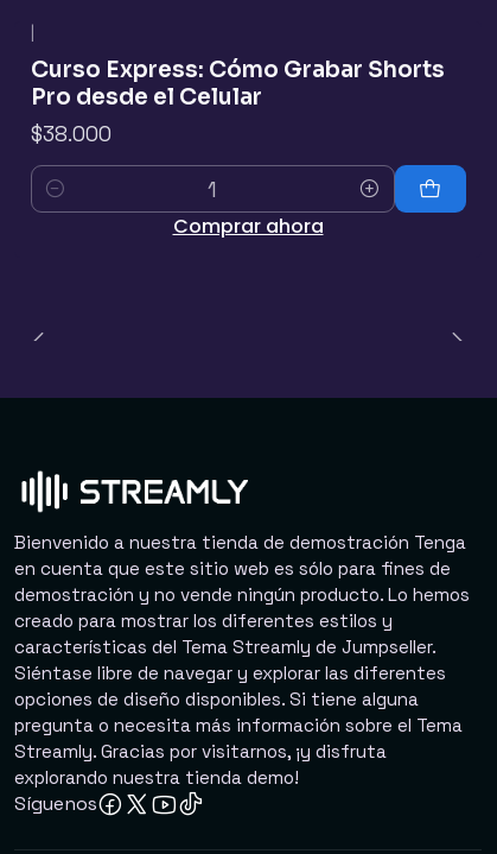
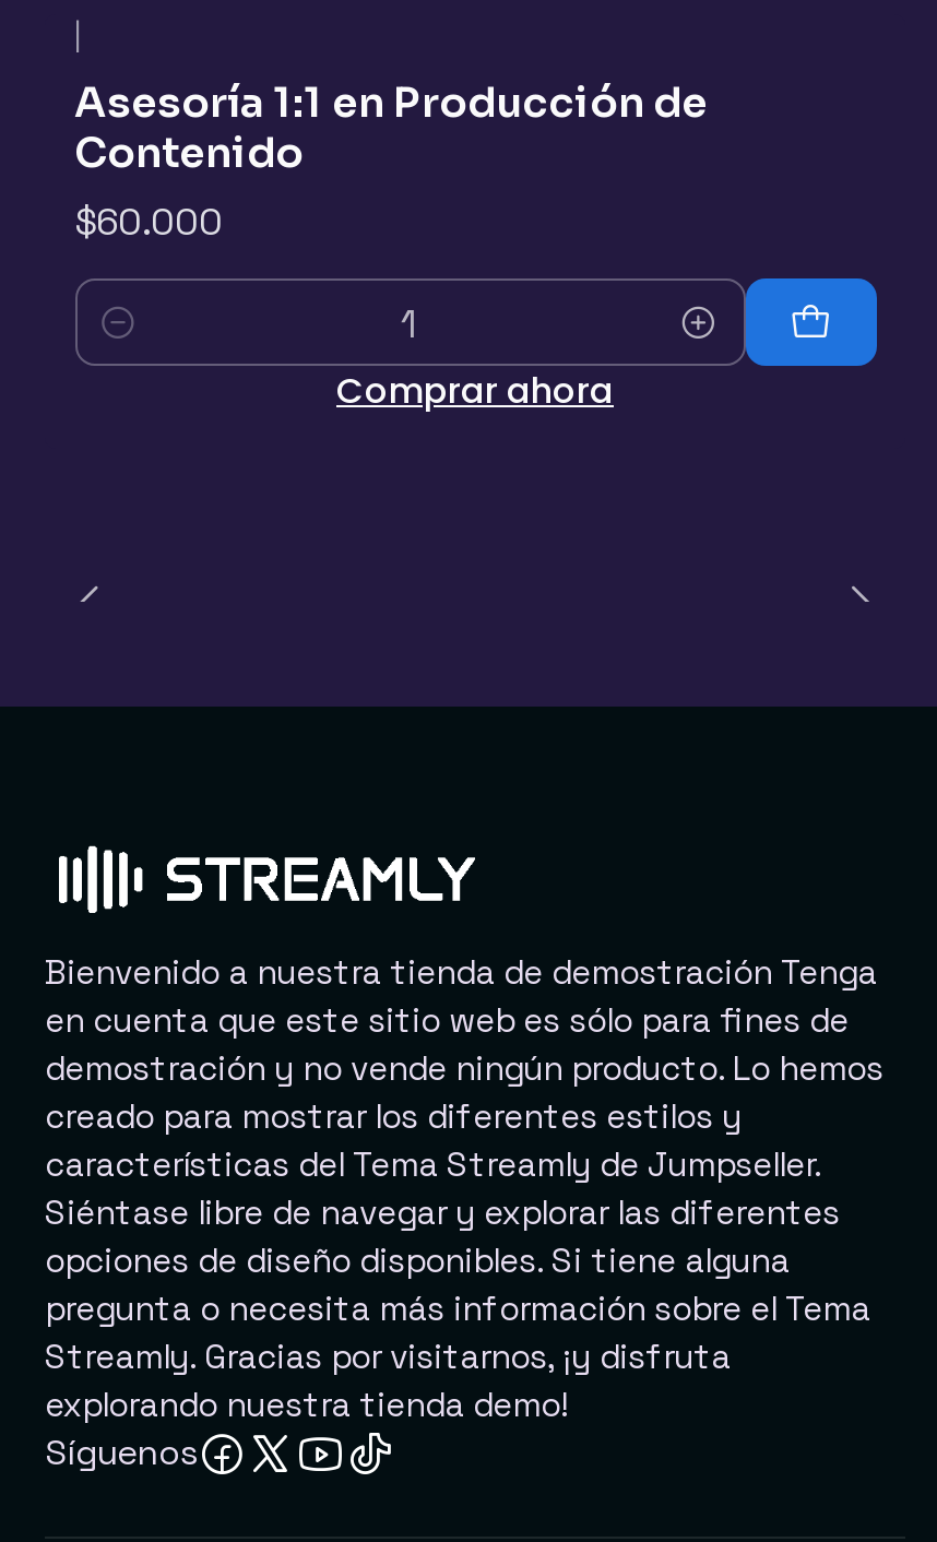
[30,55,444,148] Curso Express: Cómo Grabar Shorts | Pro desde el Celular | $38.000 -> [74,77,708,246] Asesoría 1:1 en Producción de | Contenido | $60.000

